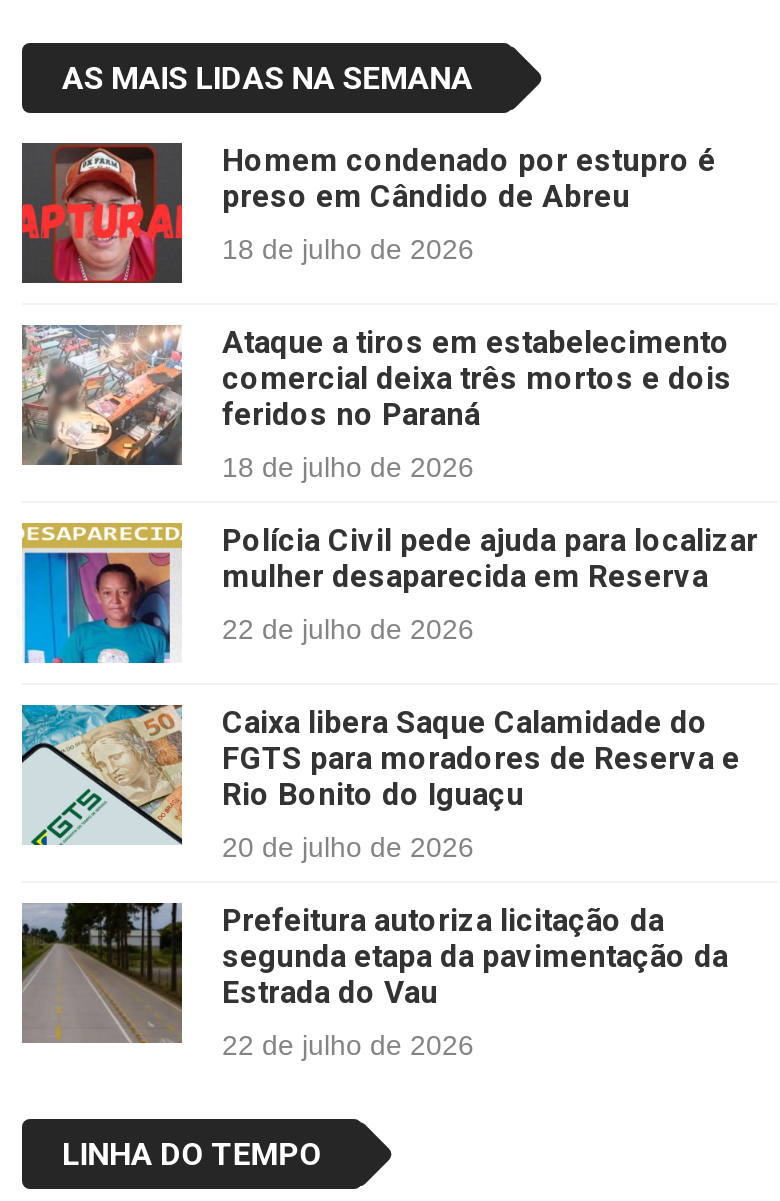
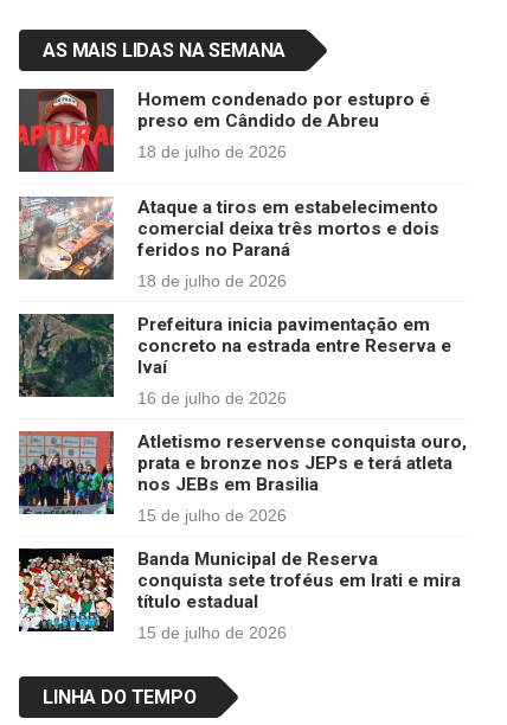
[20,521,758,665] [image] | Polícia Civil pede ajuda para localizar | mulher desaparecida em Reserva -> [18,313,451,398] [image] | Prefeitura inicia pavimentação em | concreto na estrada entre Reserva e | Ivaí
[222,613,474,645] 22 de julho de 2026 -> [137,389,287,408] 16 de julho de 2026
[20,703,740,847] [image] | Caixa libera Saque Calamidade do | FGTS para moradores de Reserva e | Rio Bonito do Iguaçu -> [18,430,467,515] [image] | Atletismo reservense conquista ouro, | prata e bronze nos JEPs e terá atleta | nos JEBs em Brasilia
[222,831,474,863] 20 de julho de 2026 -> [137,506,287,525] 15 de julho de 2026
[20,901,728,1045] [image] | Prefeitura autoriza licitação da | segunda etapa da pavimentação da | Estrada do Vau -> [18,548,461,633] [image] | Banda Municipal de Reserva | conquista sete troféus em Irati e mira | título estadual
[222,1029,474,1061] 22 de julho de 2026 -> [137,623,287,642] 15 de julho de 2026

